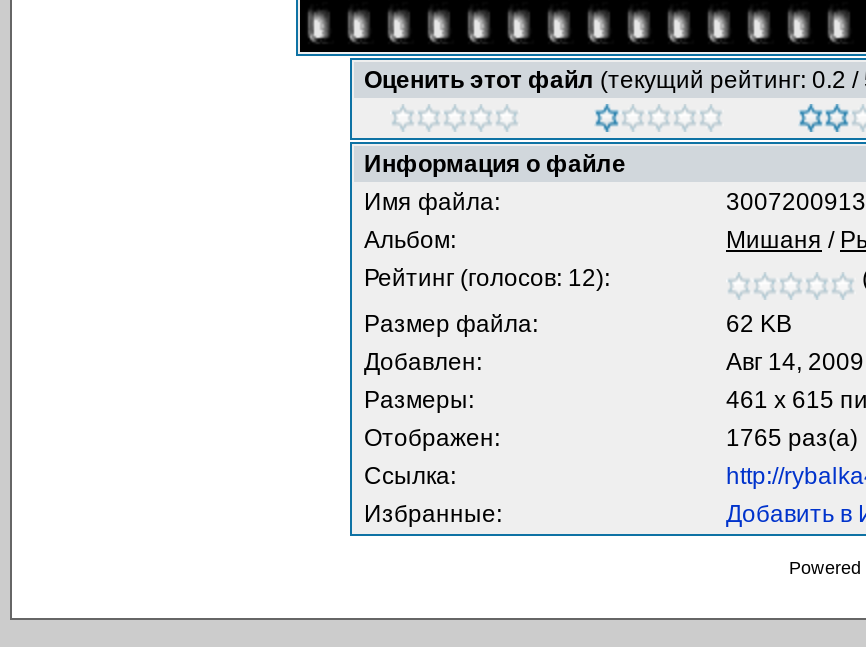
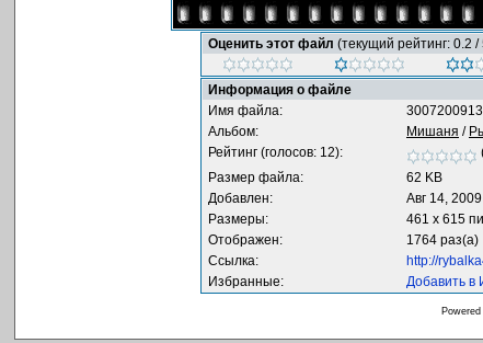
[726,424,858,452] 1765 раз(а) -> [406,232,479,248] 1764 раз(а)

